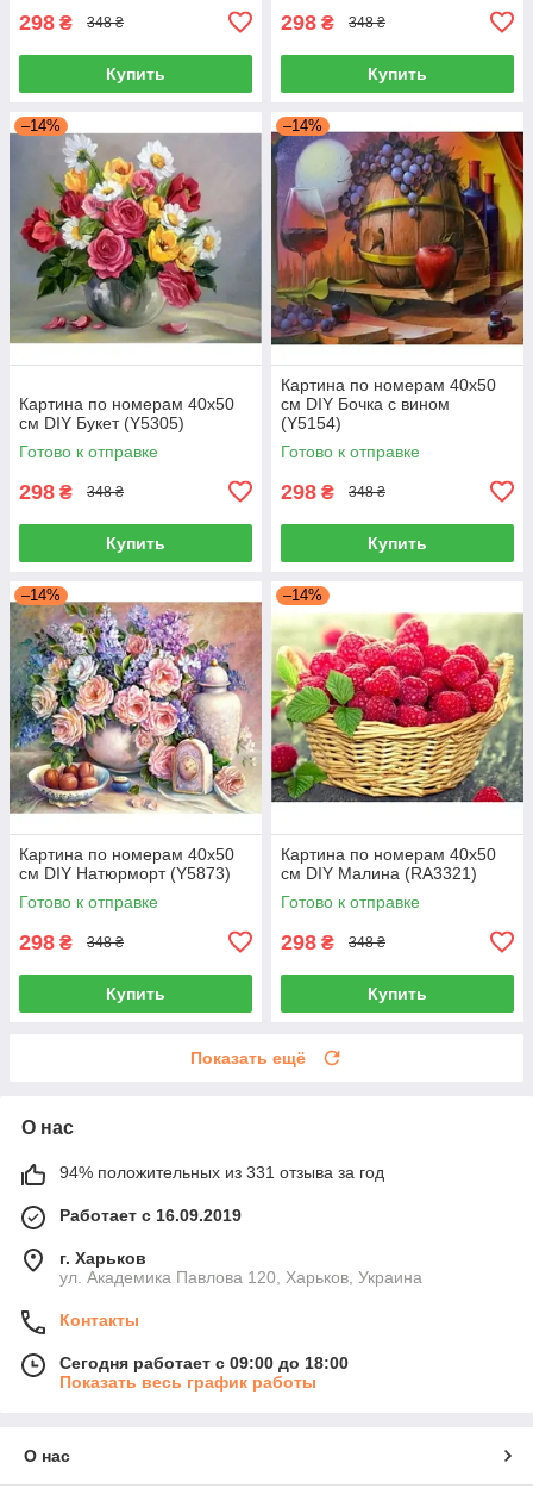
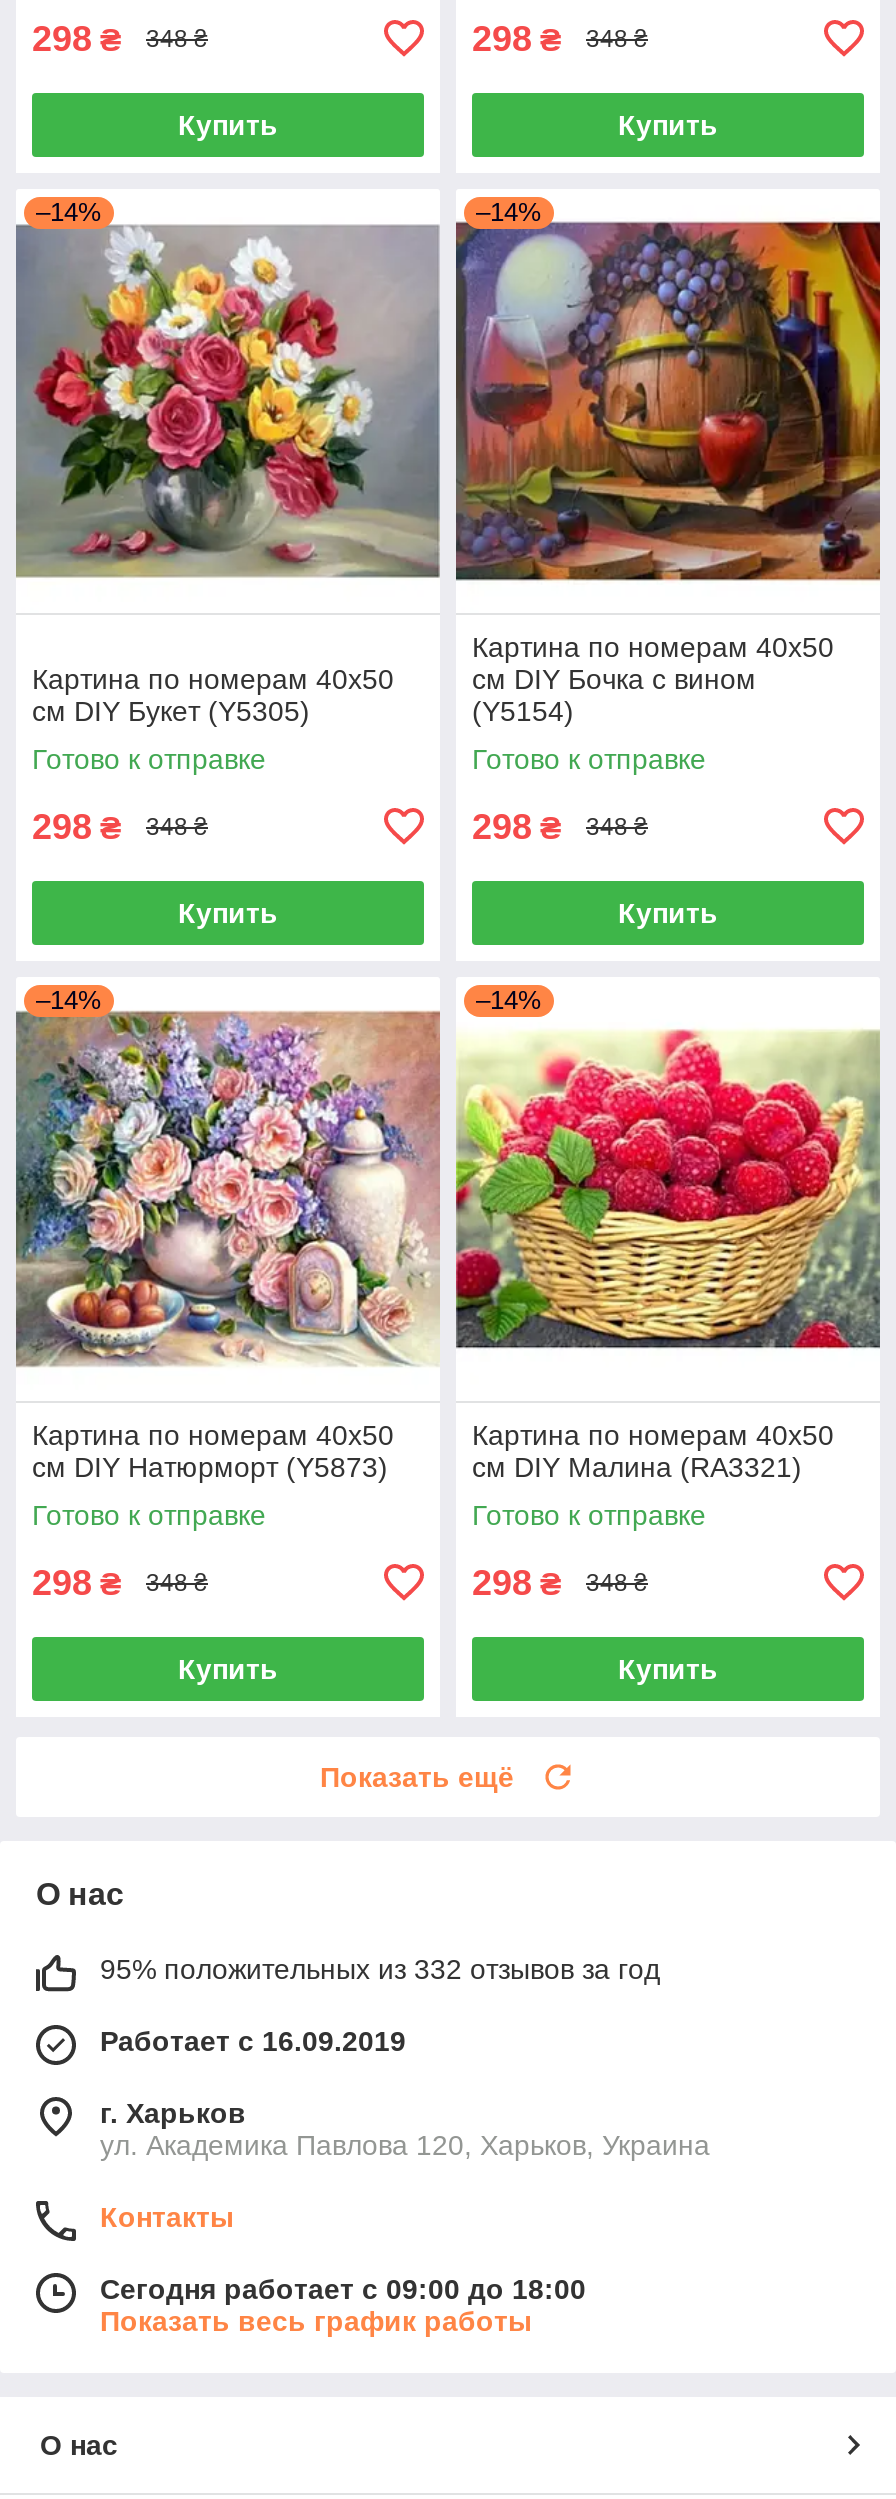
[59,1163,384,1182] 94% положительных из 331 отзыва за год -> [100,1953,660,1985] 95% положительных из 332 отзывов за год

